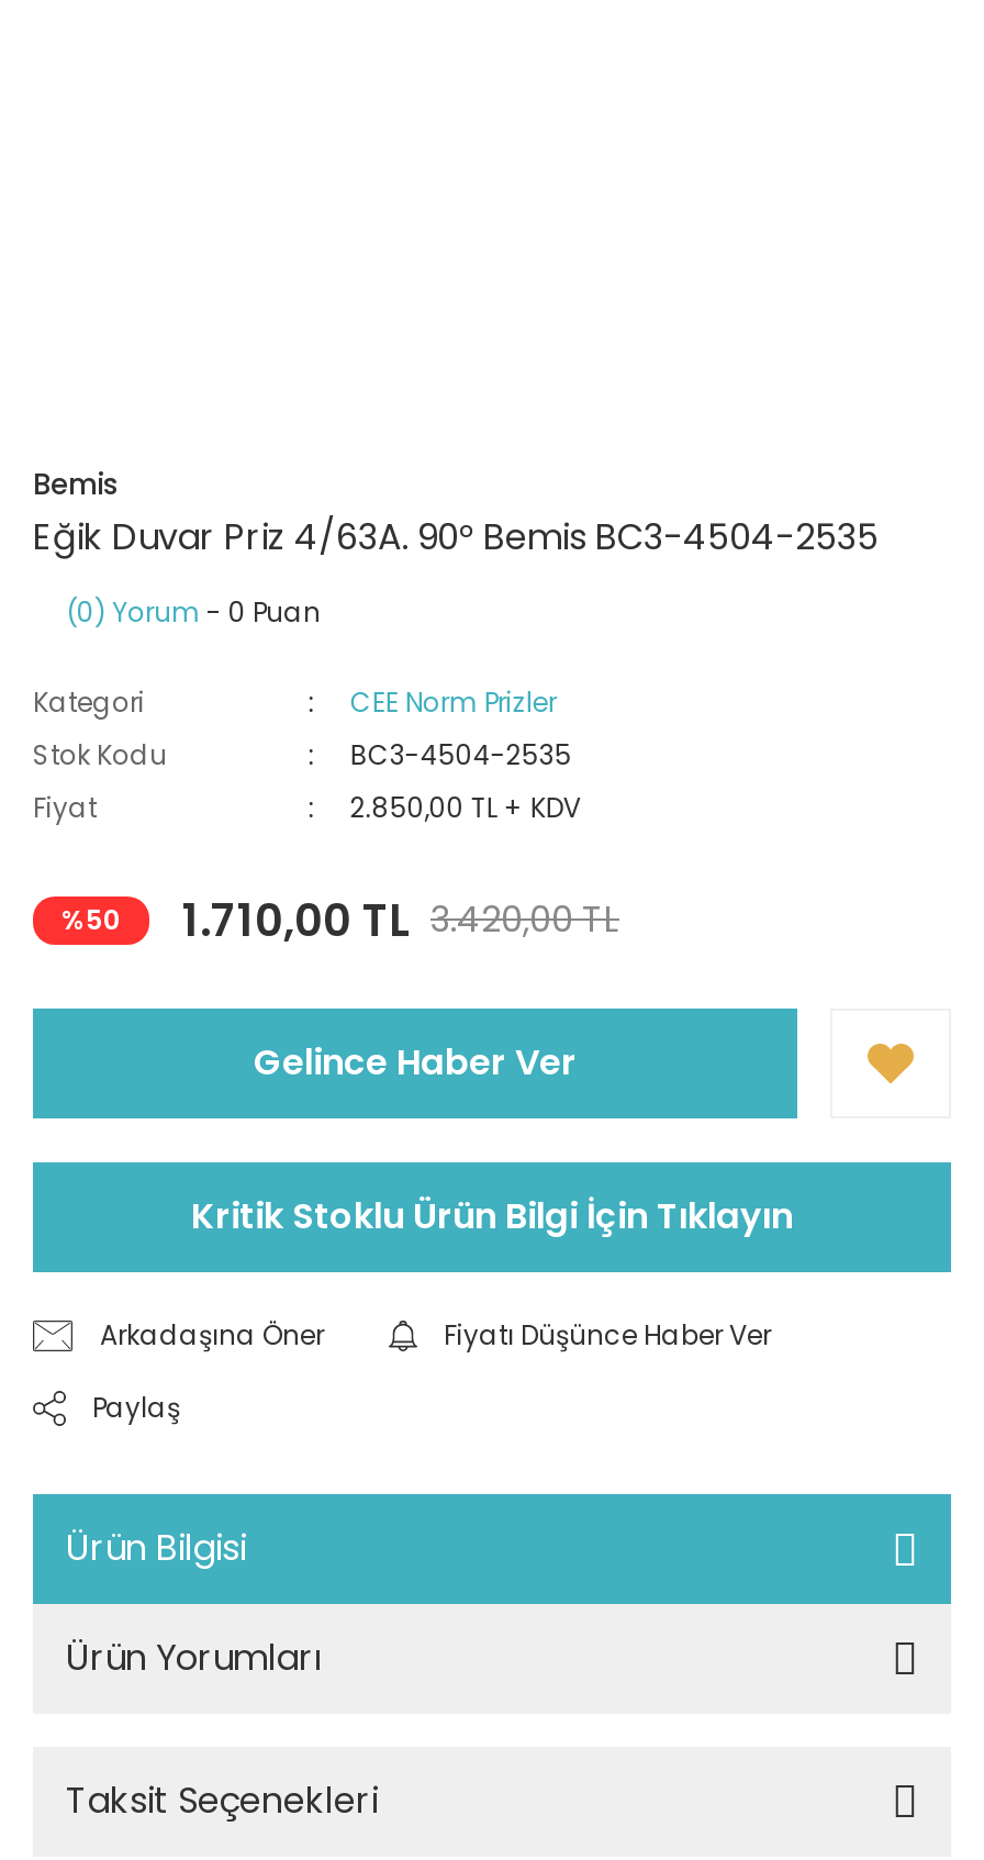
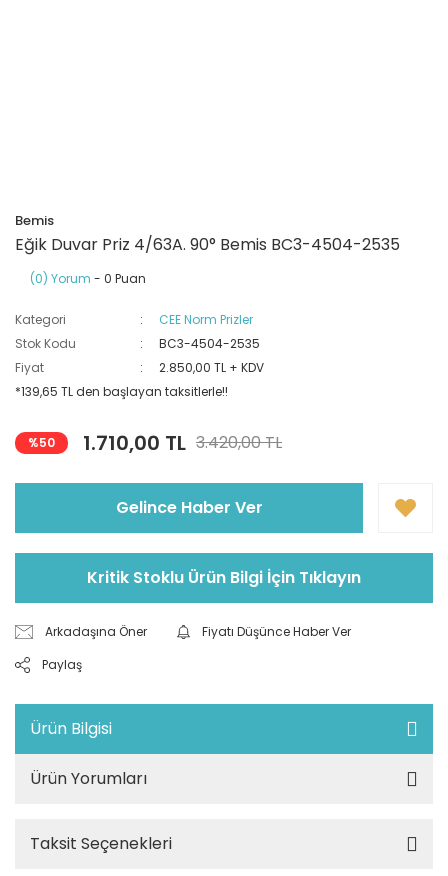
none -> [15,383,228,400] *139,65 TL den başlayan taksitlerle!!

